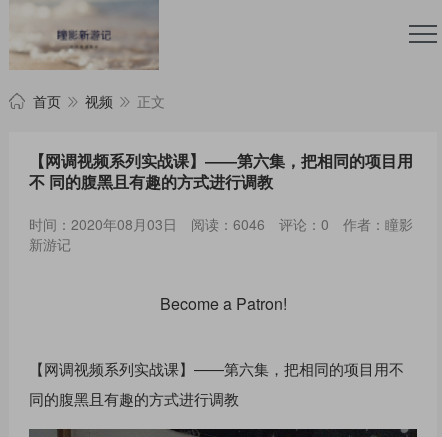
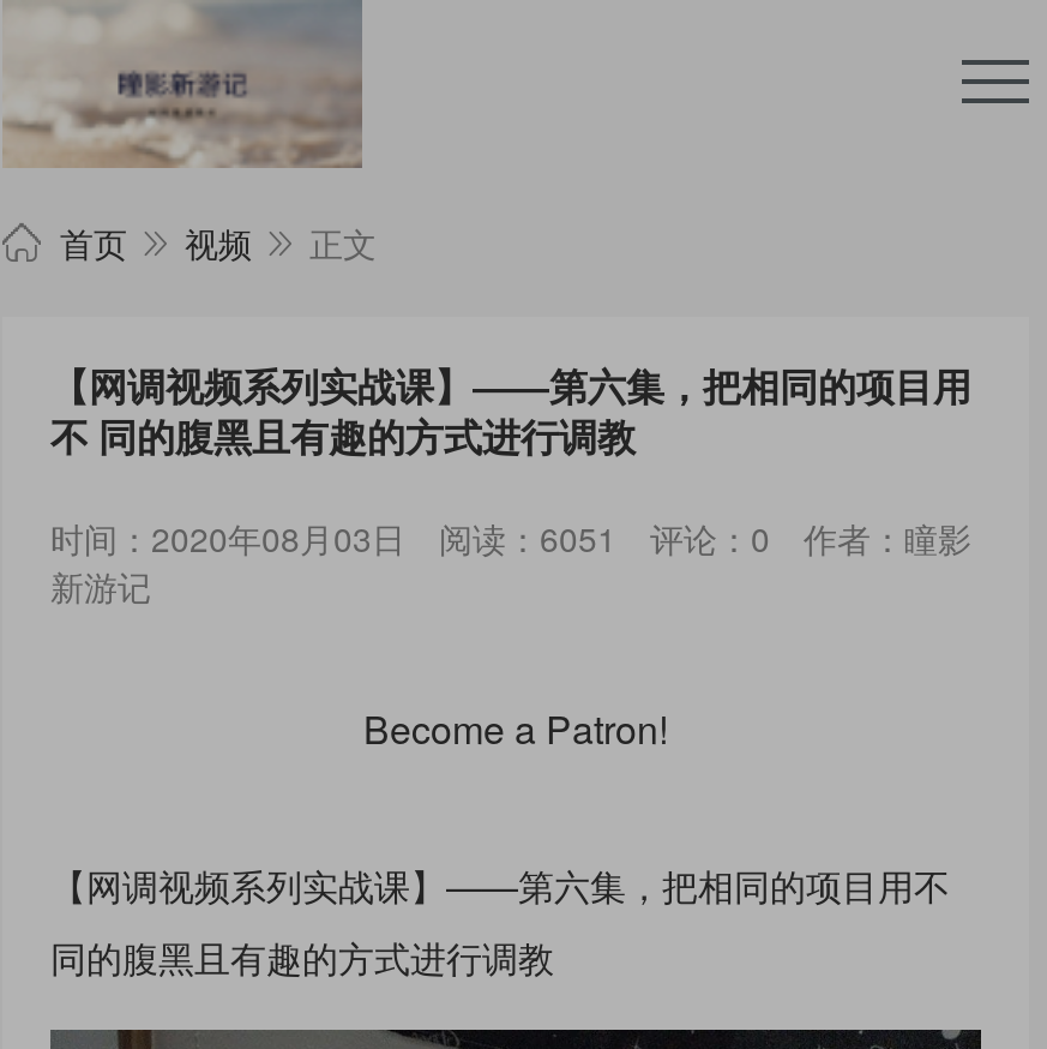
[29,214,413,234] 时间：2020年08月03日 阅读：6046 评论：0 作者：瞳影 -> [50,514,971,562] 时间：2020年08月03日 阅读：6051 评论：0 作者：瞳影

